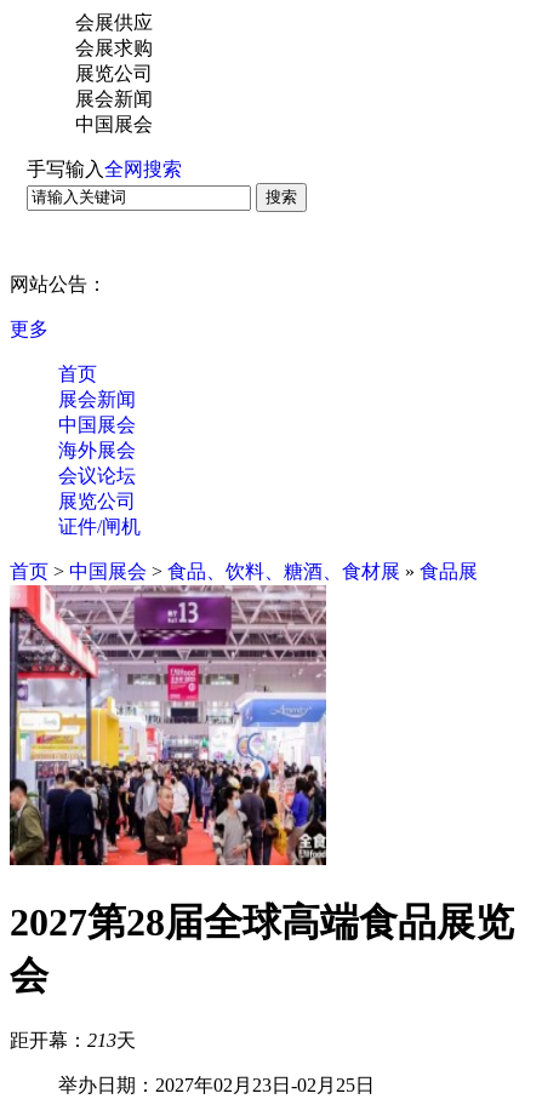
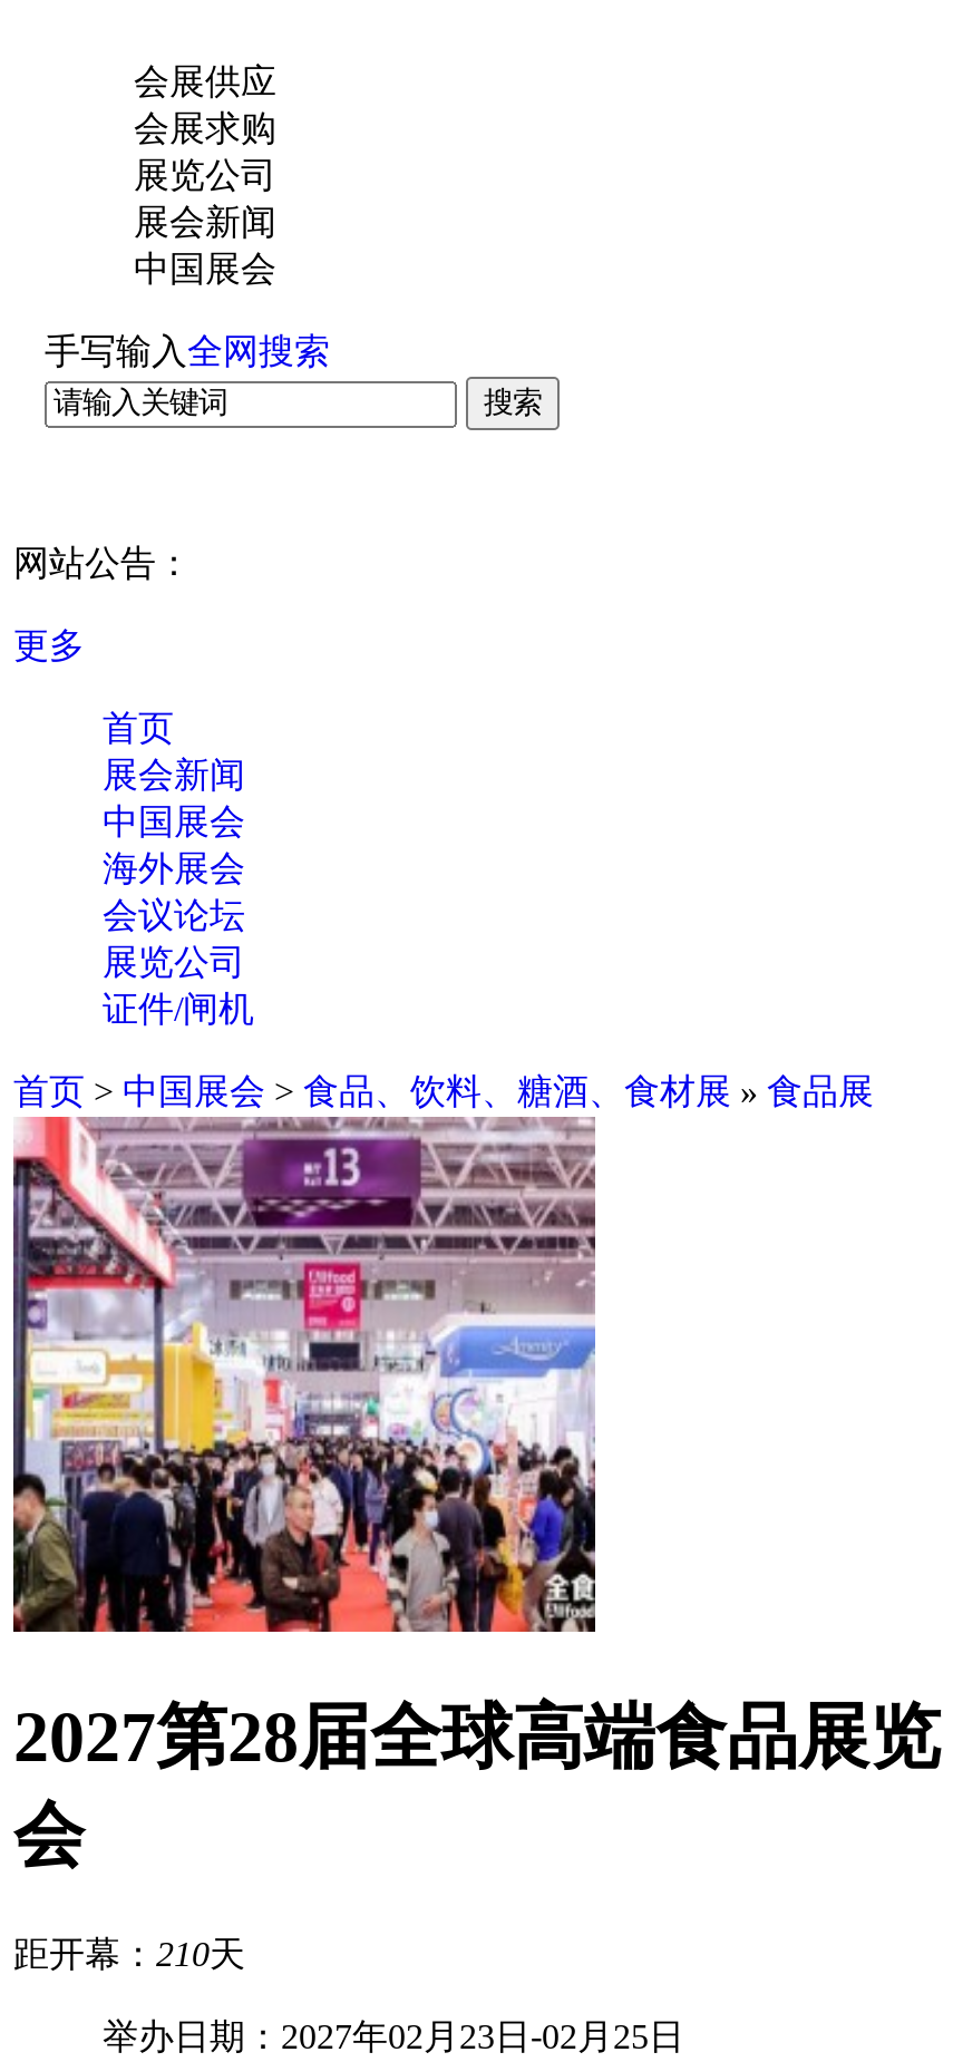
[10,1030,136,1051] 距开幕：213天 -> [13,1936,245,1974] 距开幕：210天

